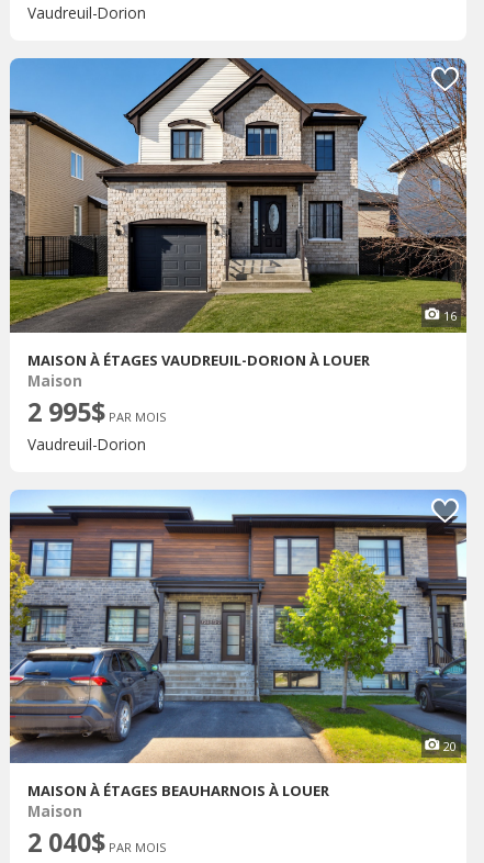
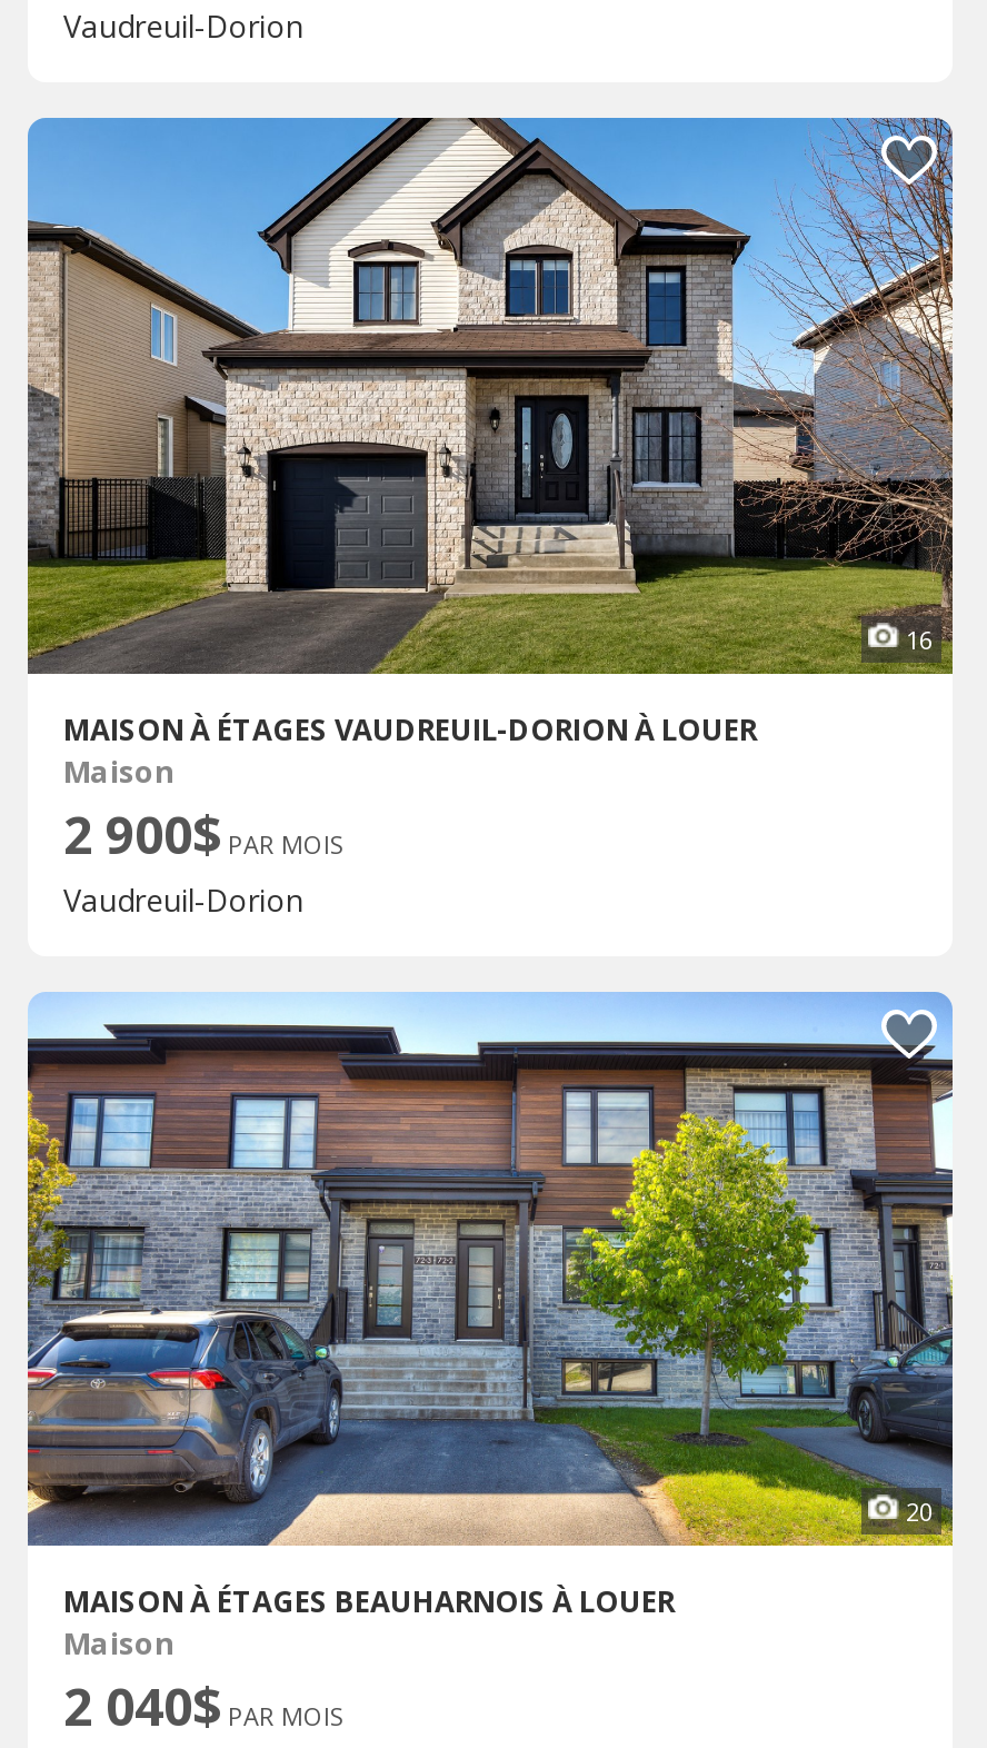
[27,394,166,429] 2 995$PAR MOIS -> [63,798,343,869] 2 900$PAR MOIS

